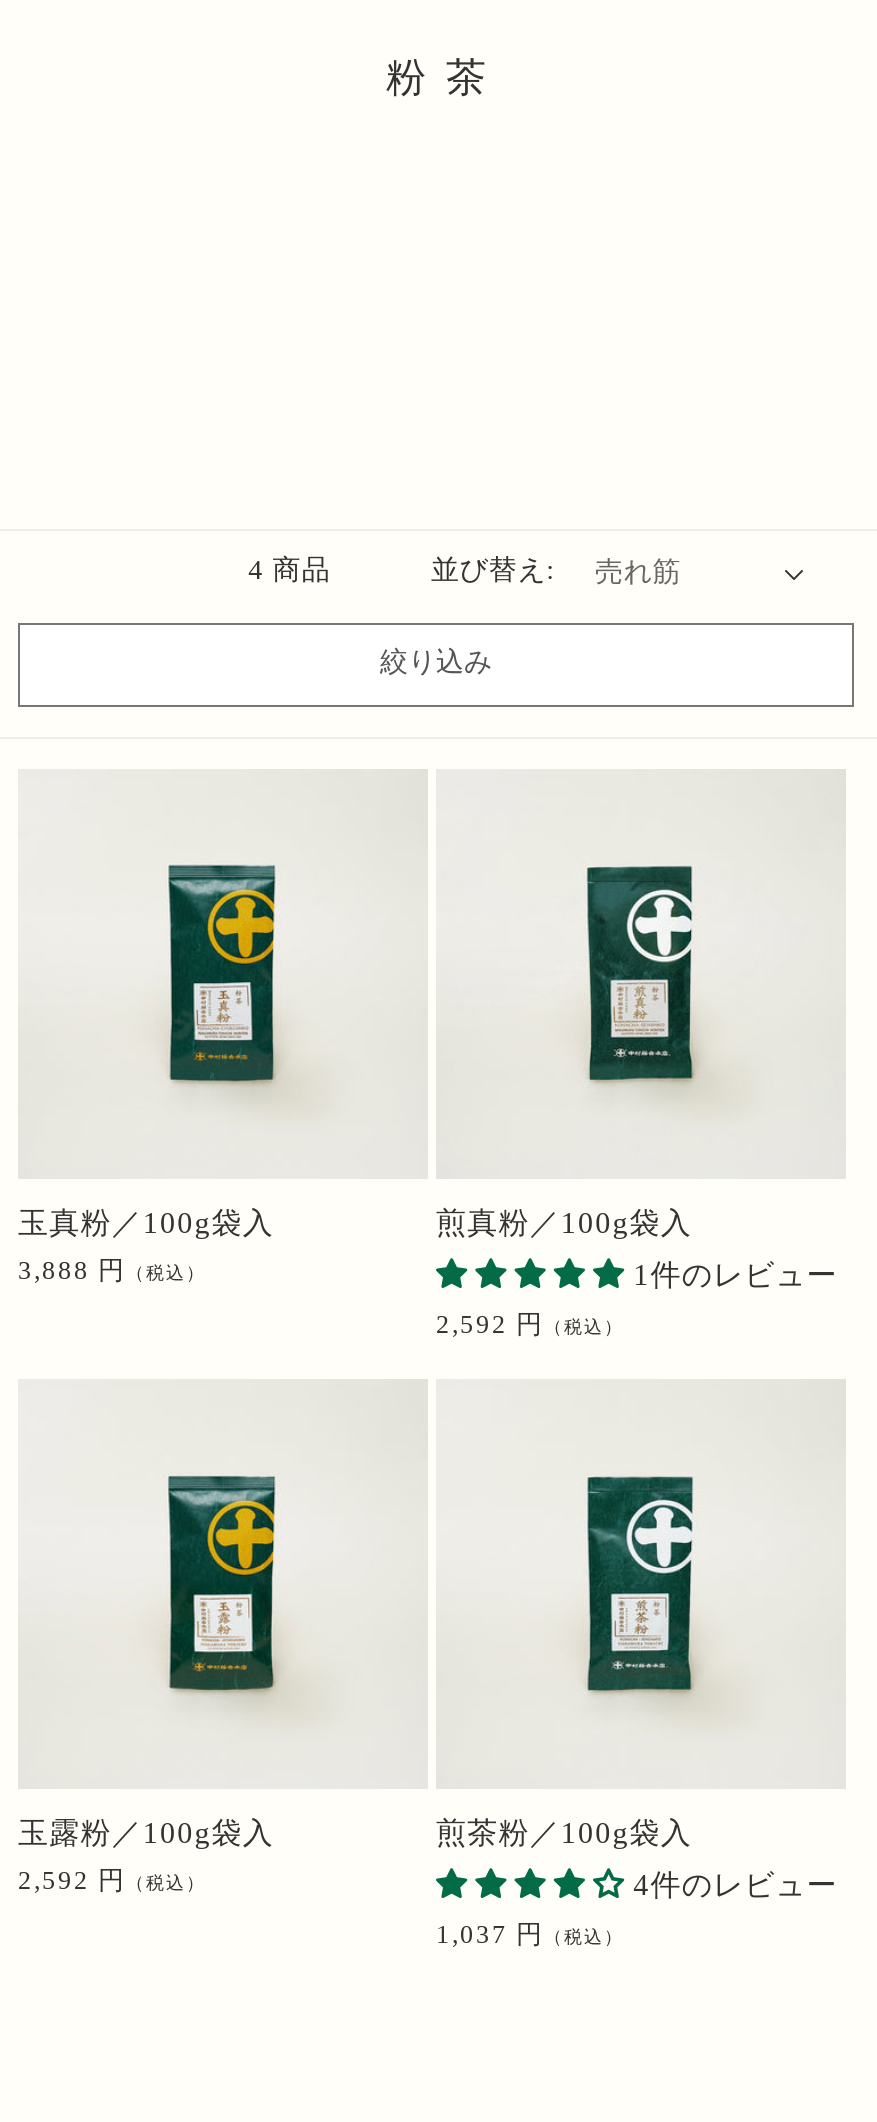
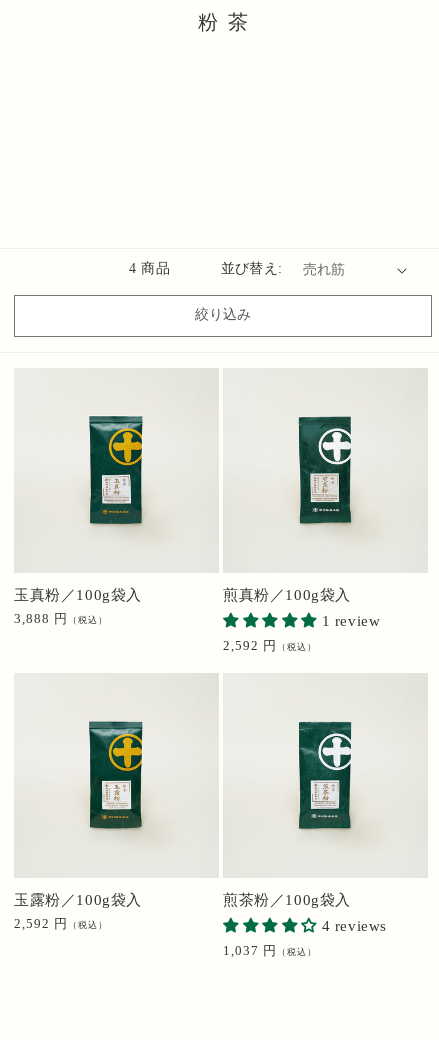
[633,1259,838,1293] 1件のレビュー -> [322,613,380,630] 1 review
[633,1869,838,1903] 4件のレビュー -> [322,918,387,935] 4 reviews

